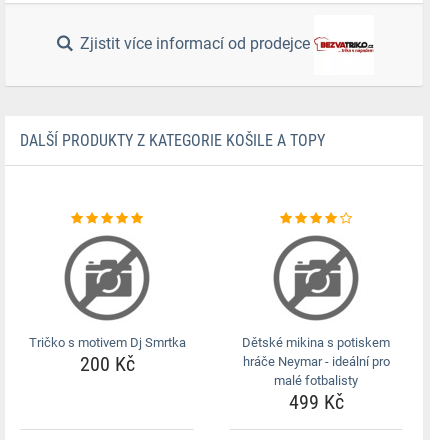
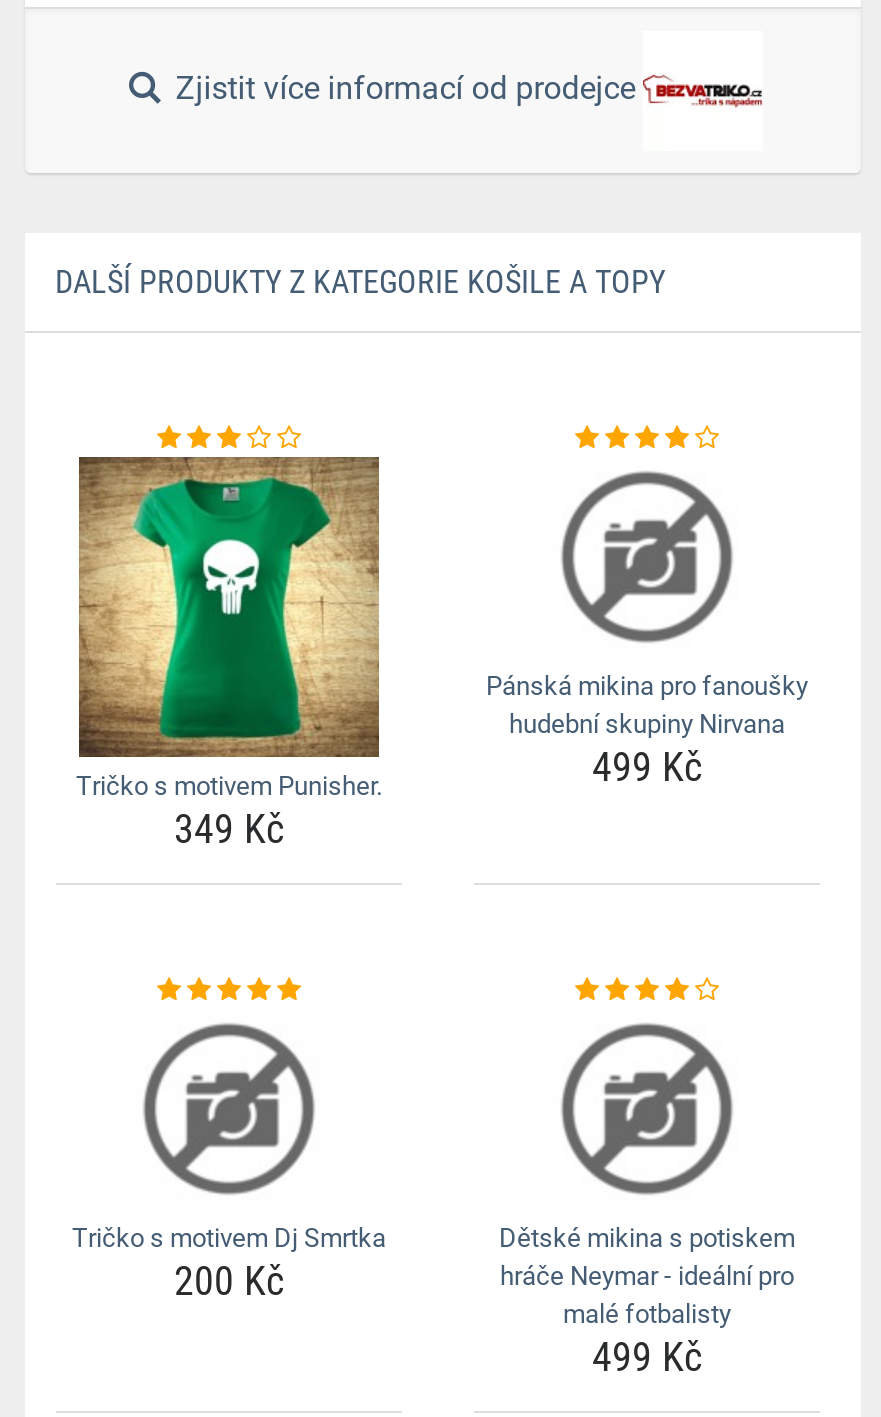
none -> [76,431,382,853] [image] | Tričko s motivem Punisher. | 349 Kč
none -> [486,671,808,791] Pánská mikina pro fanoušky | hudební skupiny Nirvana | 499 Kč

